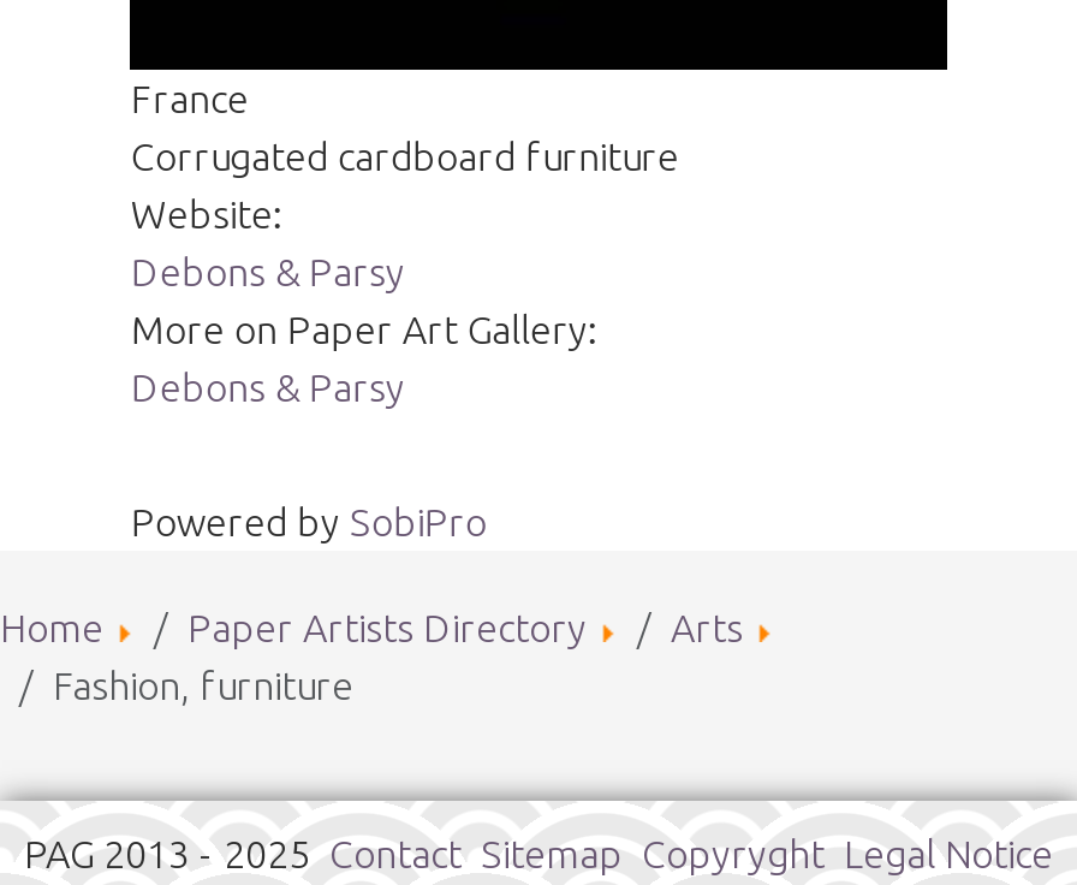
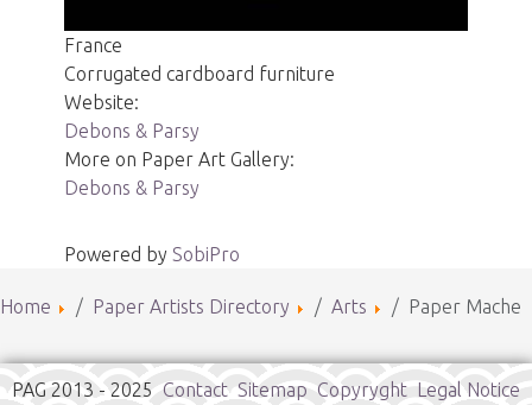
[53,663,353,706] Fashion, furniture -> [408,295,521,317] Paper Mache

